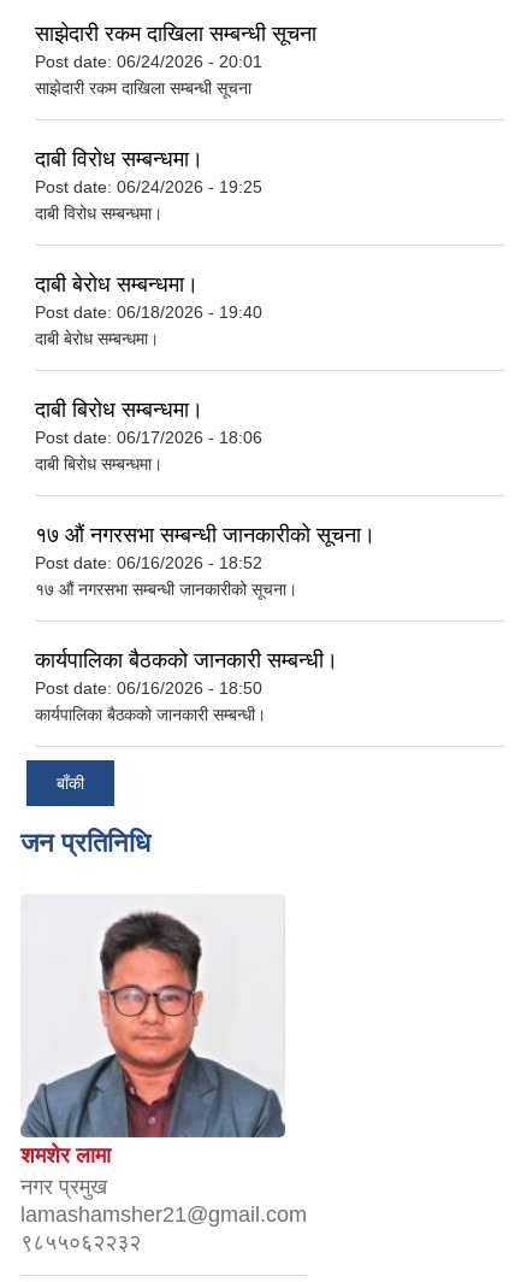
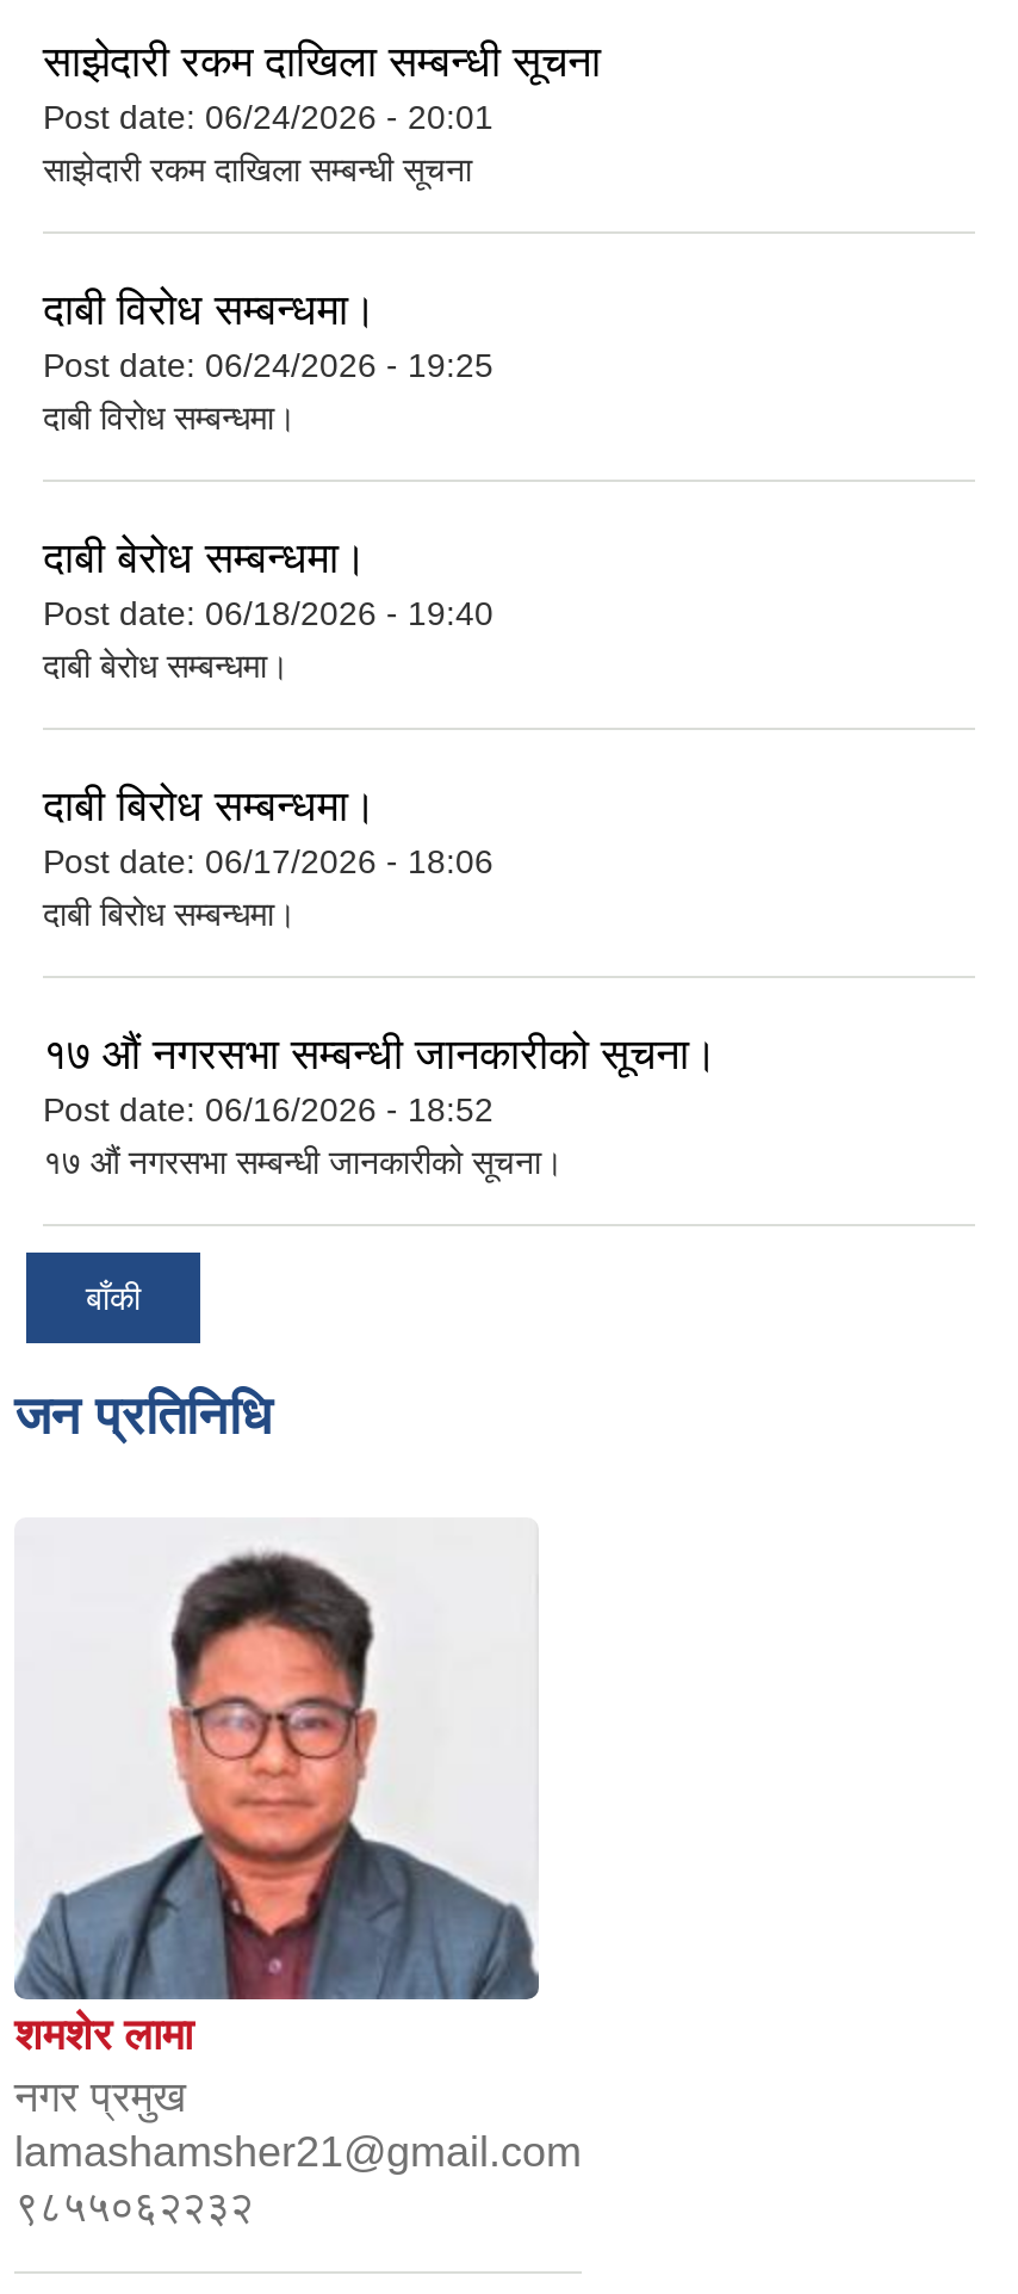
[35,649,338,724] कार्यपालिका बैठकको जानकारी सम्बन्धी। | Post date: 06/16/2026 - 18:50 | कार्यपालिका बैठकको जानकारी सम्बन्धी। -> none

